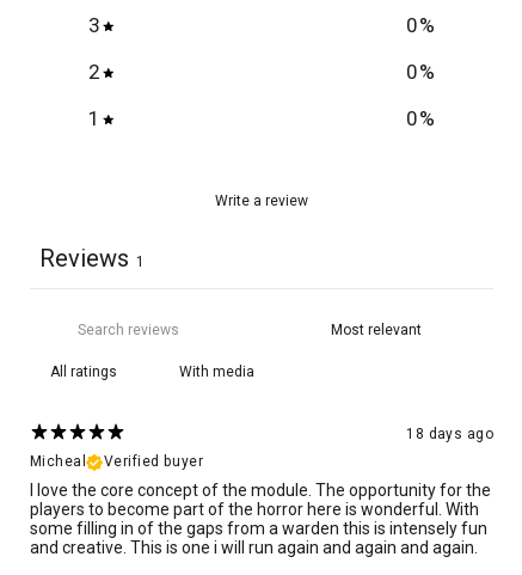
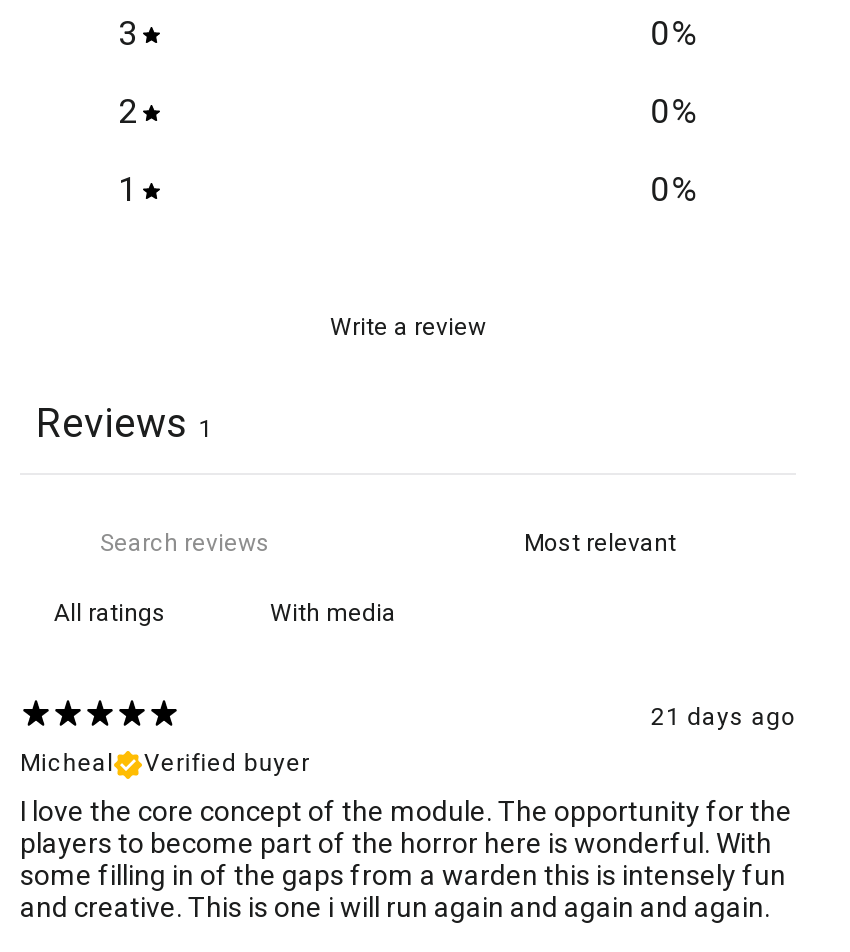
[406,426,493,443] 18 days ago -> [651,704,796,732] 21 days ago

